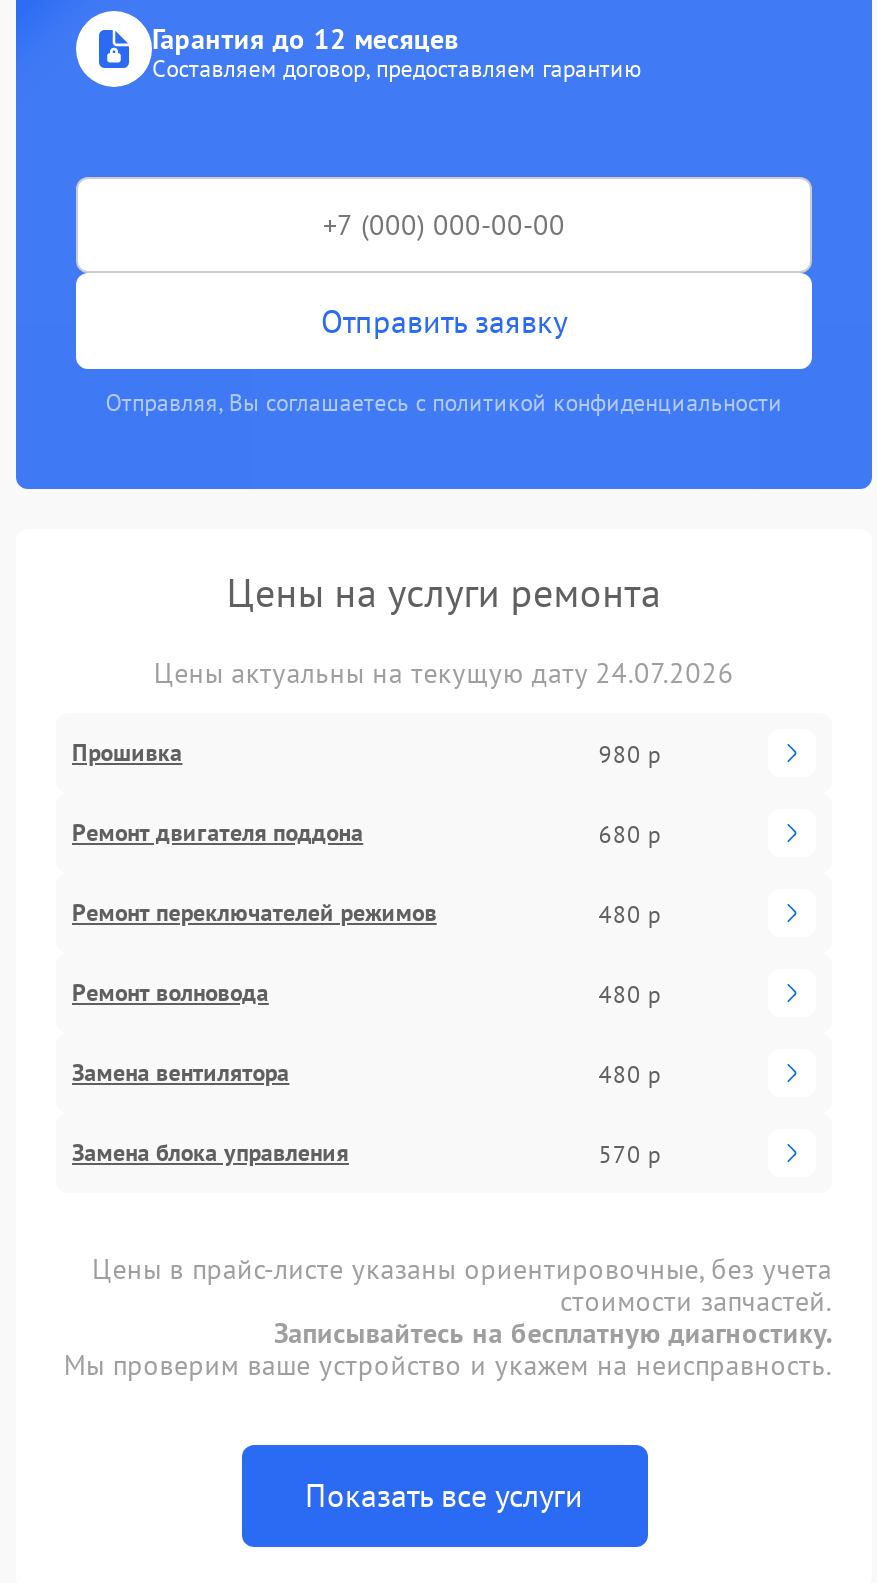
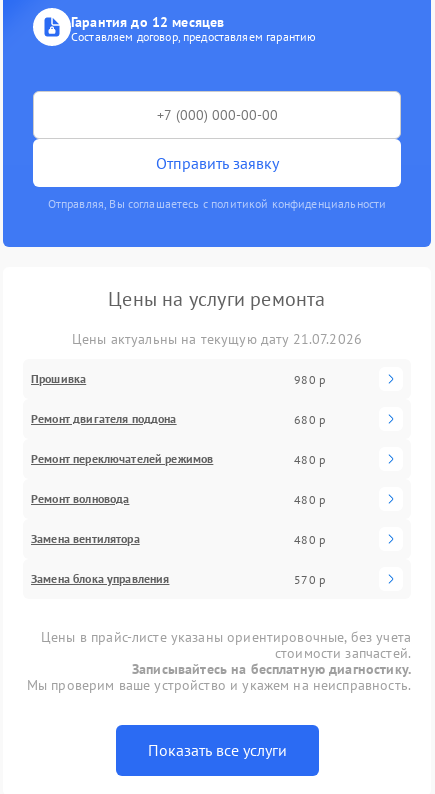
[154,656,734,692] Цены актуальны на текущую дату 24.07.2026 -> [72,330,362,348] Цены актуальны на текущую дату 21.07.2026

